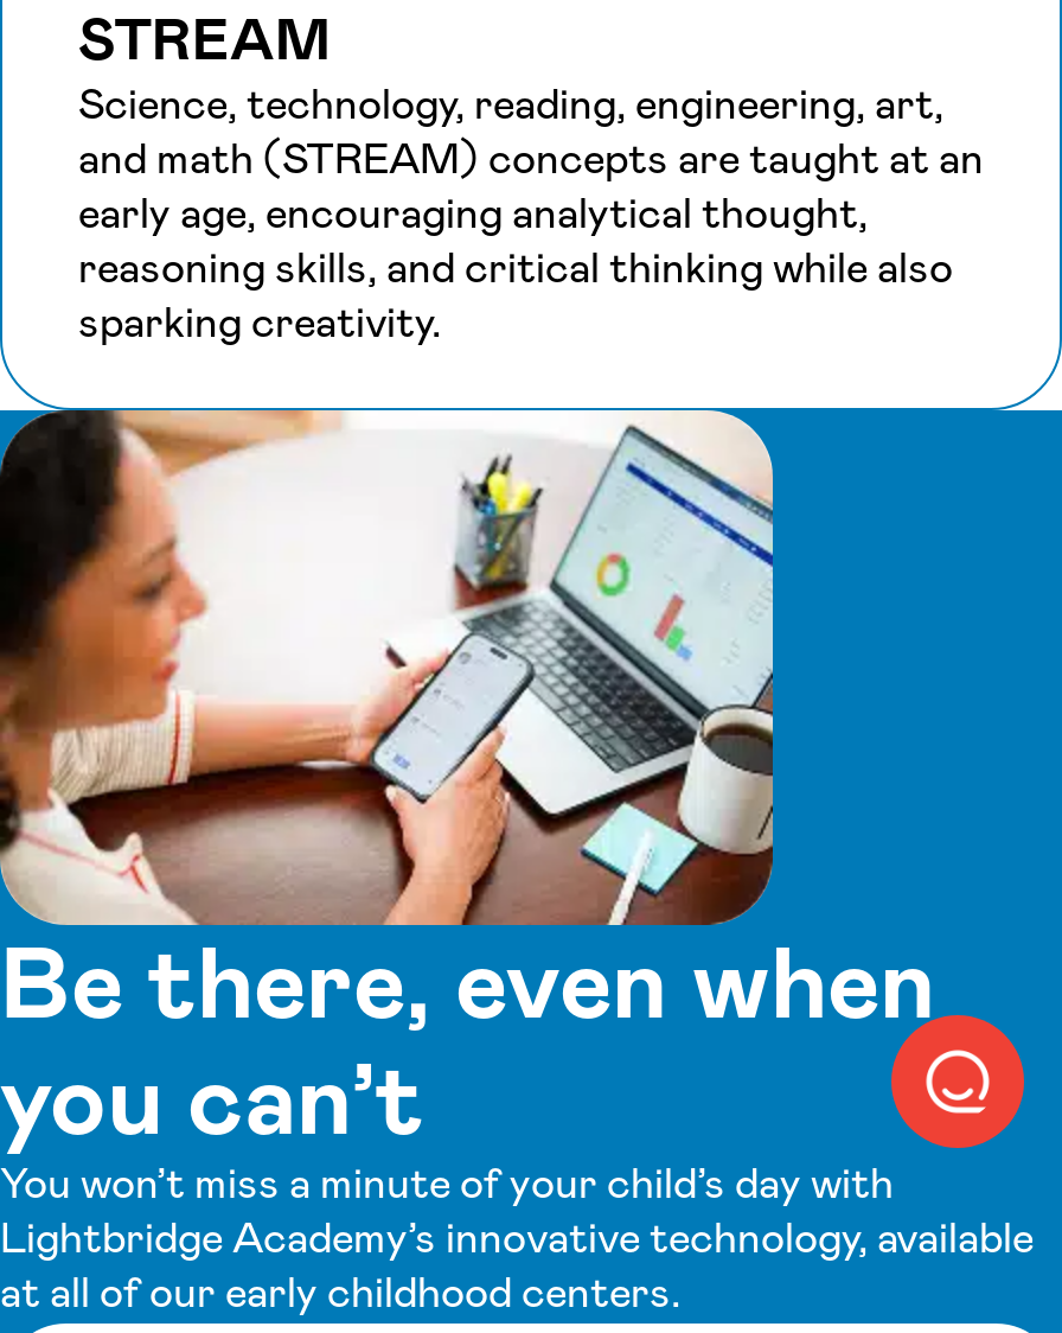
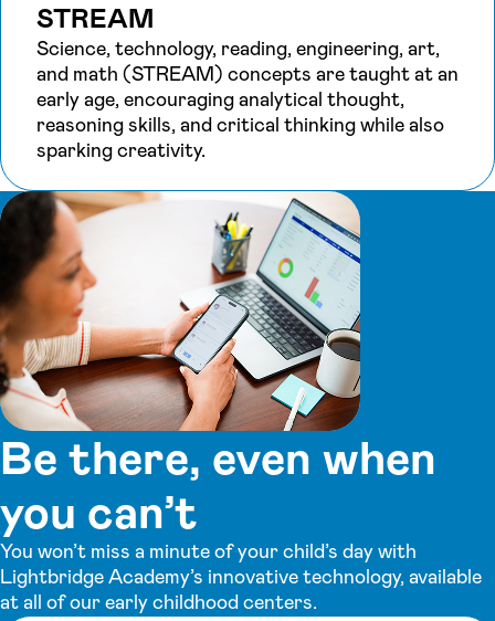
[889,1013,1026,1150] [image] -> none

